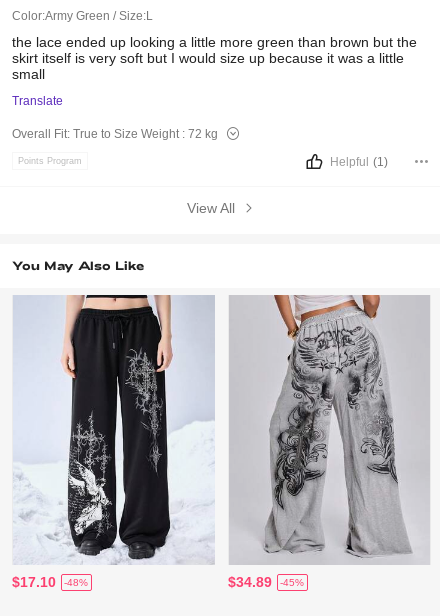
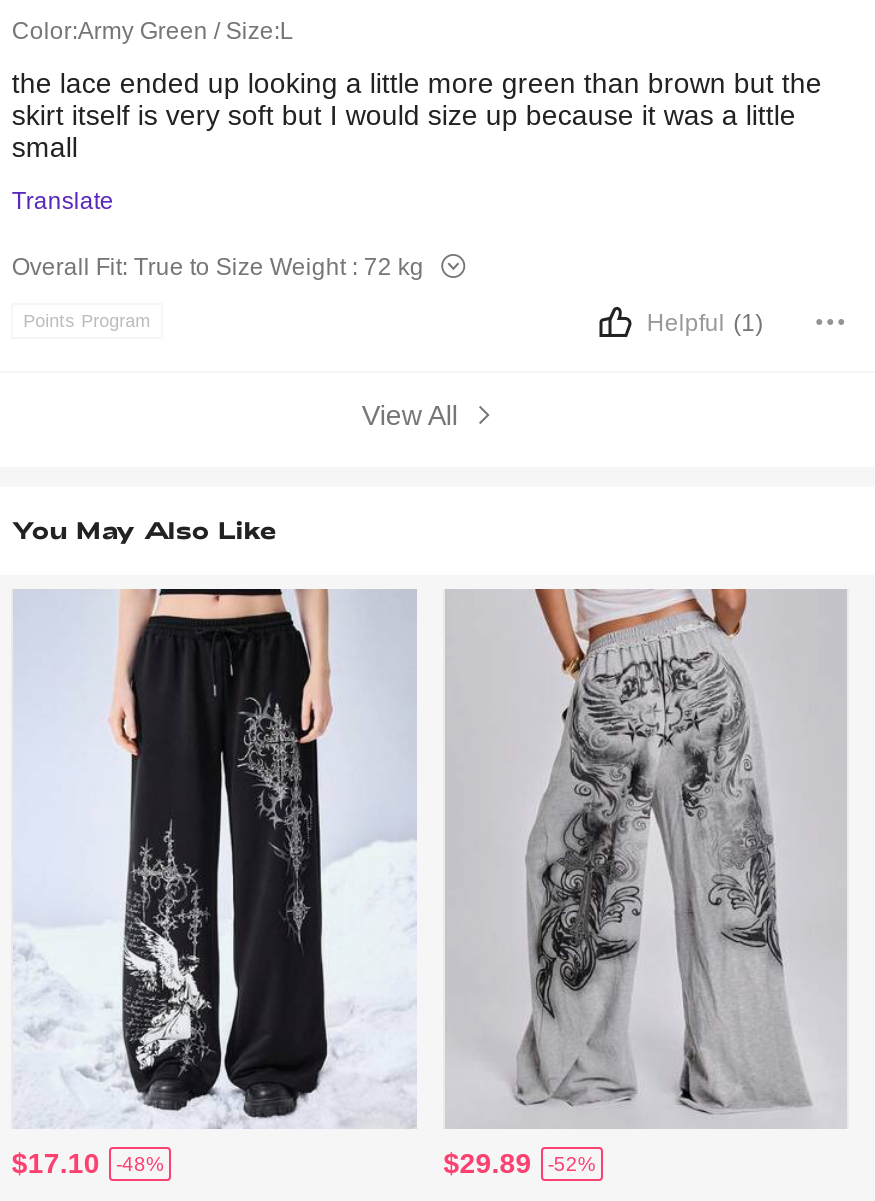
[228,574,272,590] $34.89 -> [443,1146,531,1178] $29.89
[280,577,304,588] -45% -> [548,1153,596,1175] -52%

